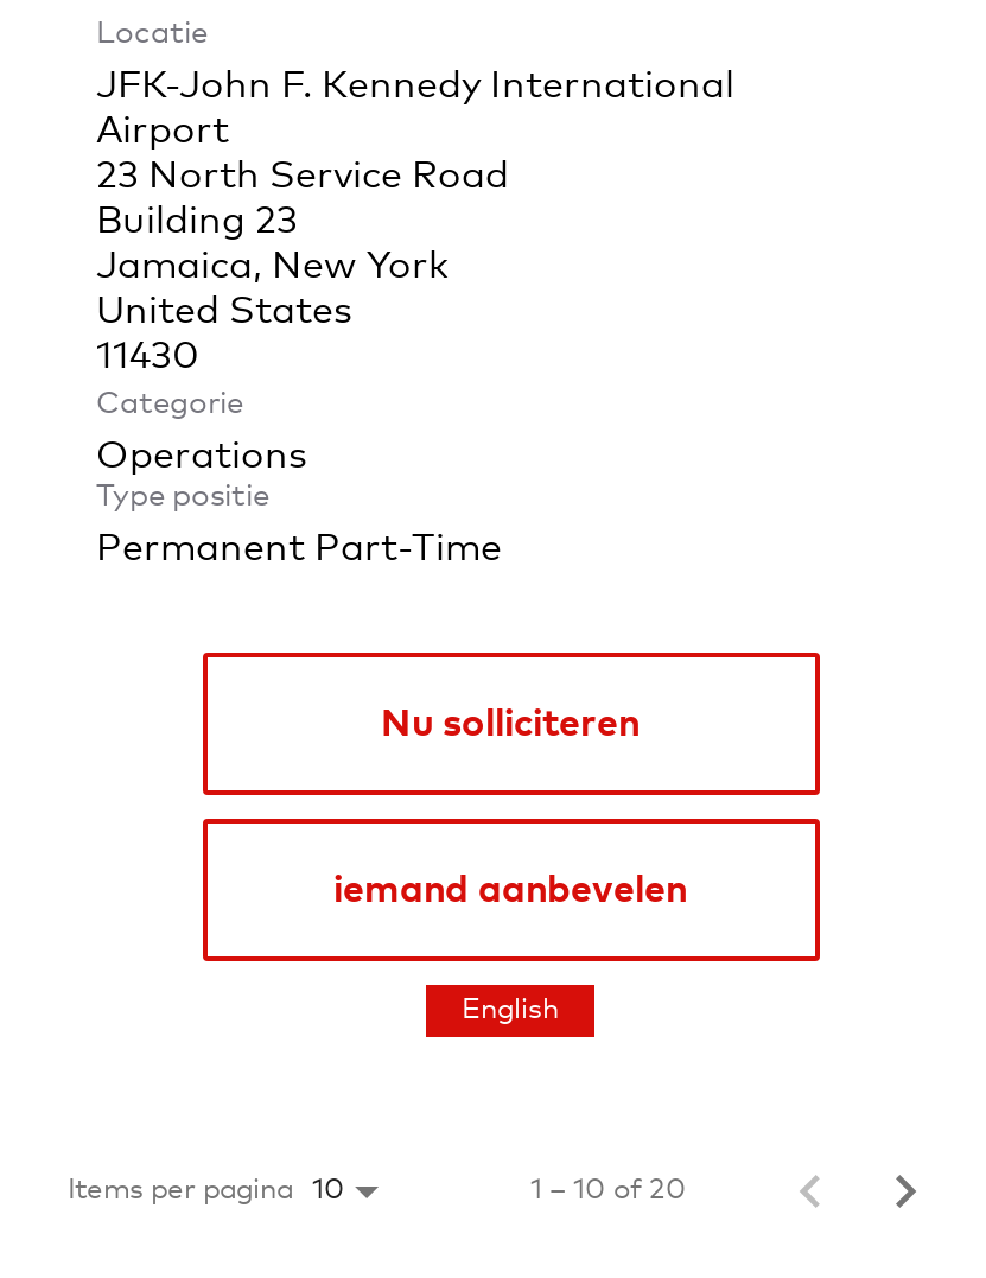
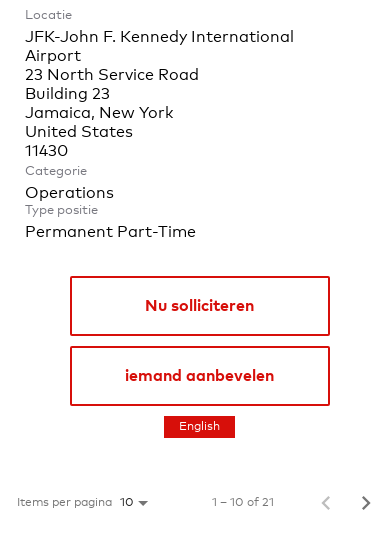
[530,1176,687,1204] 1 – 10 of 20 -> [212,496,274,508] 1 – 10 of 21

